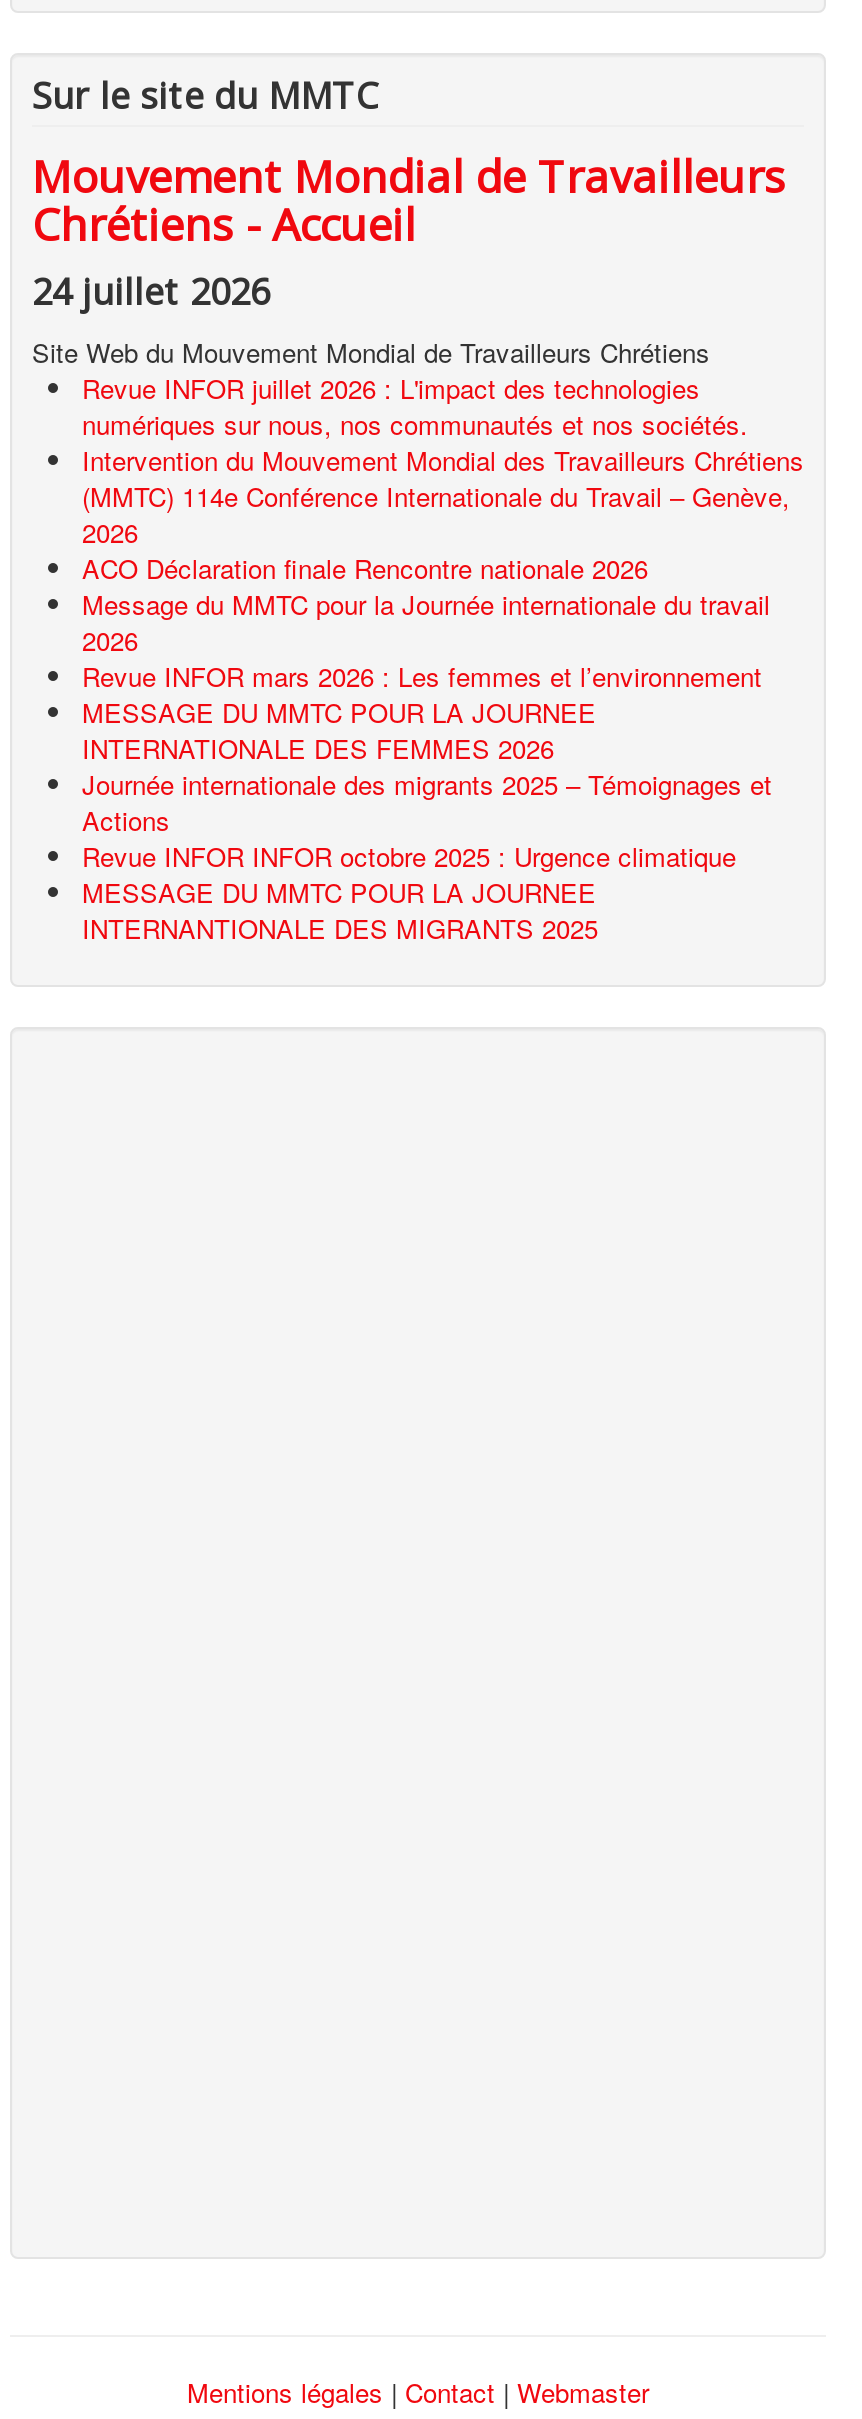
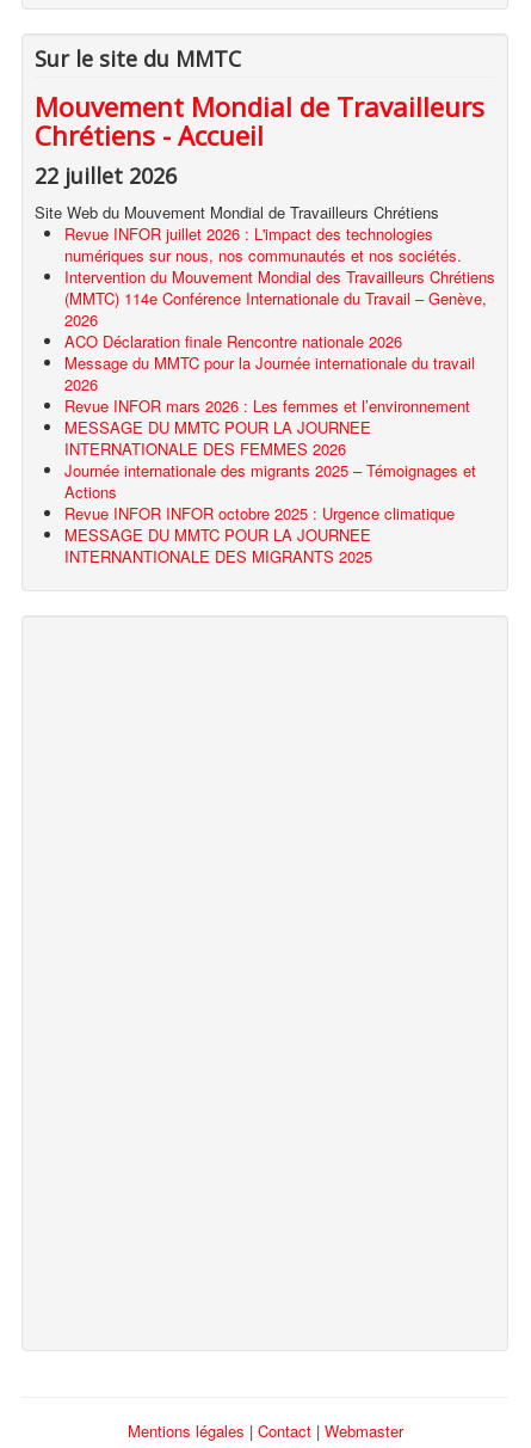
[32,266,270,314] 24 juillet 2026 -> [35,161,177,189] 22 juillet 2026

